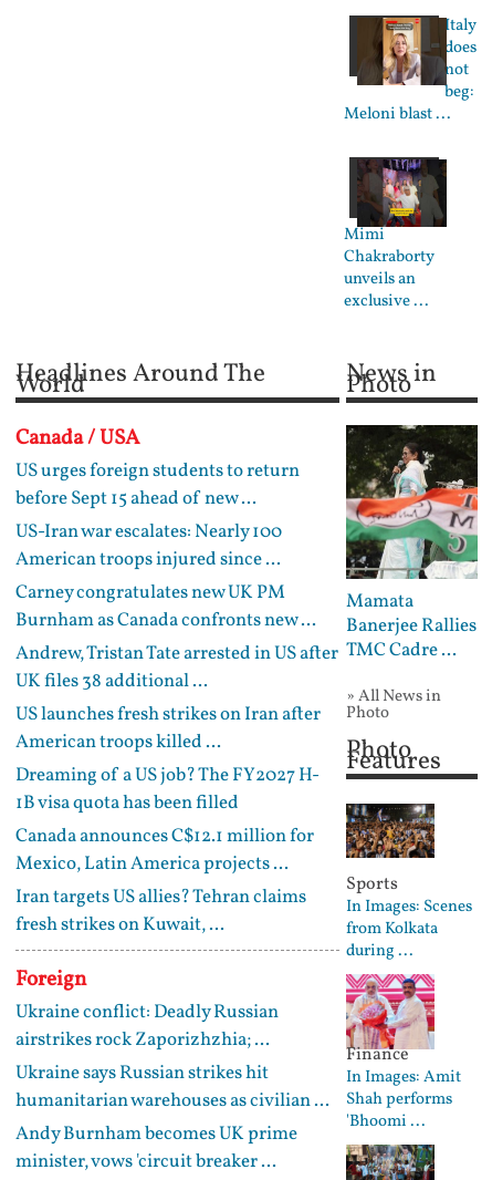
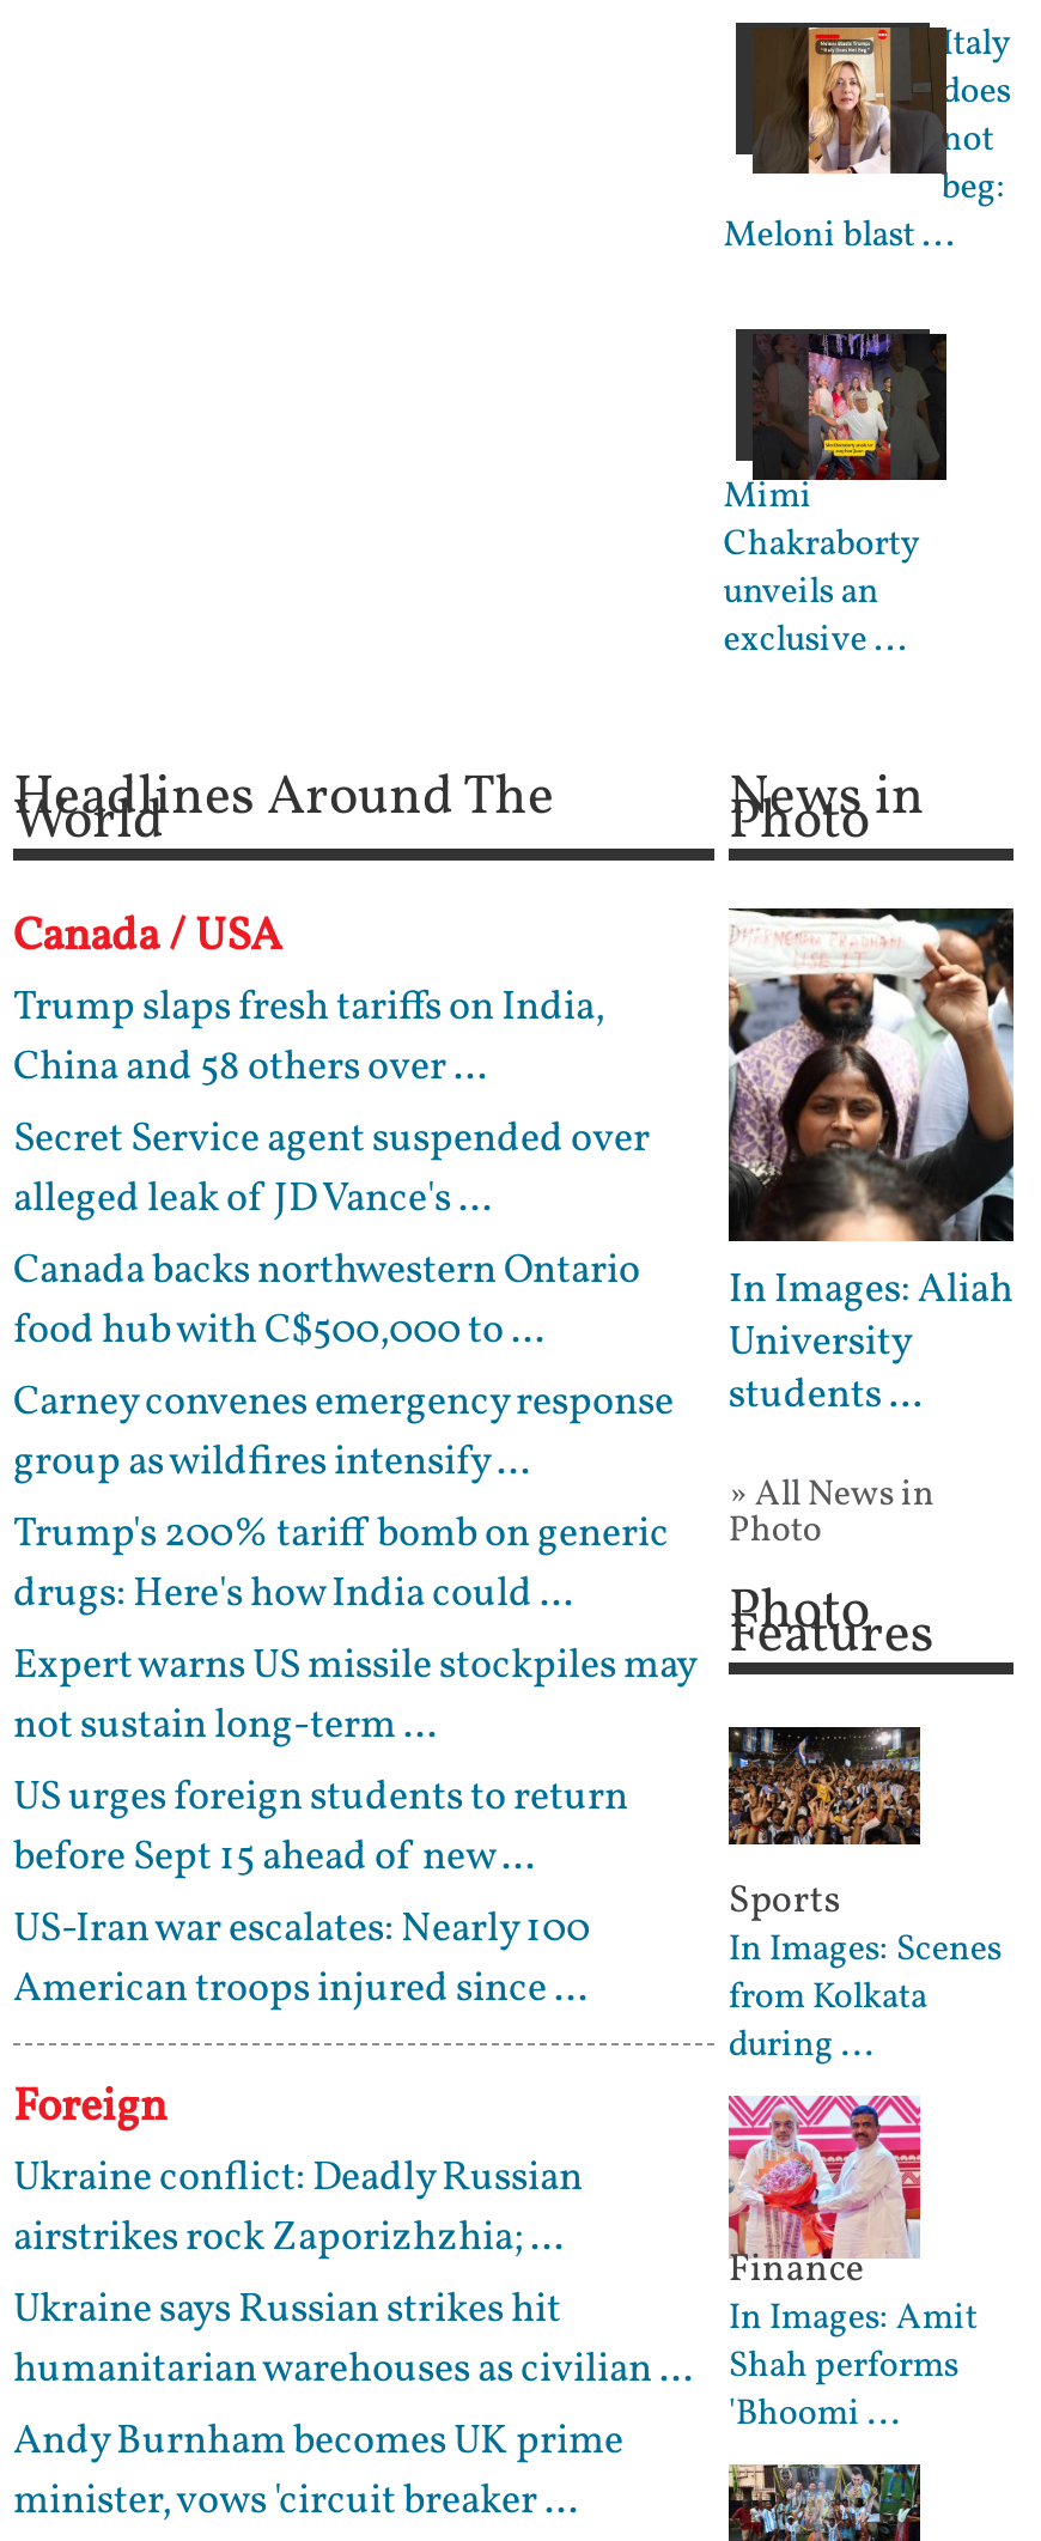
[345,424,479,663] [image] | Mamata | Banerjee Rallies | TMC Cadre ... -> [726,908,1016,1423] [image] | In Images: Aliah | University | students ...
none -> [13,980,695,1754] Trump slaps fresh tariffs on India, | China and 58 others over ... | Secret Service agent suspended over | alleged leak of JD Vance's ... | Canada backs northwestern Ontario | food hub with C$500,000 to ... | Carney convenes emergency response | group as wildfires intensify ... | Trump's 200% tariff bomb on generic | drugs: Here's how India could ... | Expert warns US missile stockpiles may | not sustain long-term ...
moved [15,458,300,572] -> [13,1770,628,2017]: US urges foreign students to return | before Sept 15 ahead of new ... | US-Iran war escalates: Nearly 100 | American troops injured since ...
[15,580,338,938] Carney congratulates new UK PM | Burnham as Canada confronts new ... | Andrew, Tristan Tate arrested in US after | UK files 38 additional ... | US launches fresh strikes on Iran after | American troops killed ... | Dreaming of a US job? The FY2027 H- | 1B visa quota has been filled | Canada announces C$12.1 million for | Mexico, Latin America projects ... | Iran targets US allies? Tehran claims | fresh strikes on Kuwait, ... -> none

